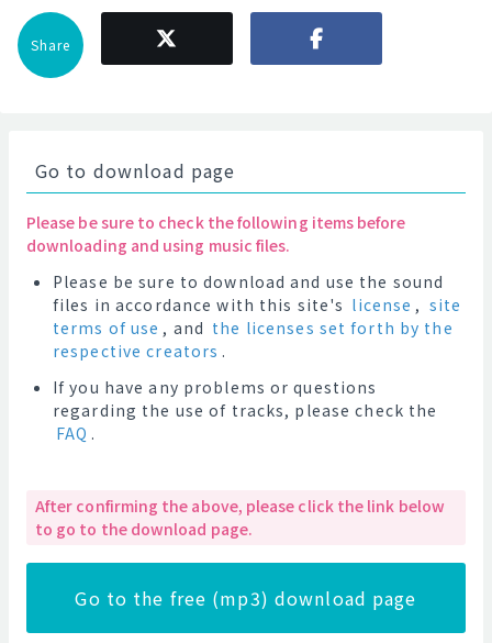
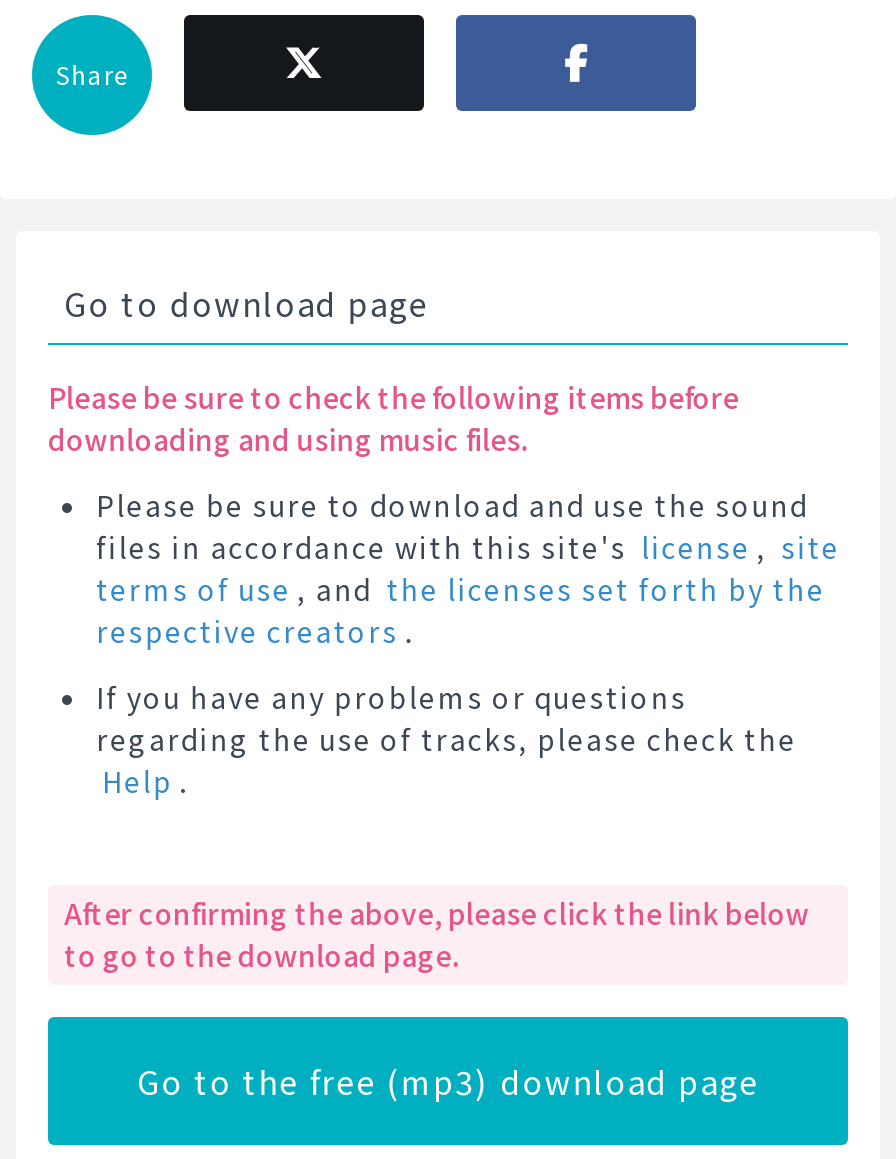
[56,422,96,444] FAQ . -> [102,761,187,801] Help .

